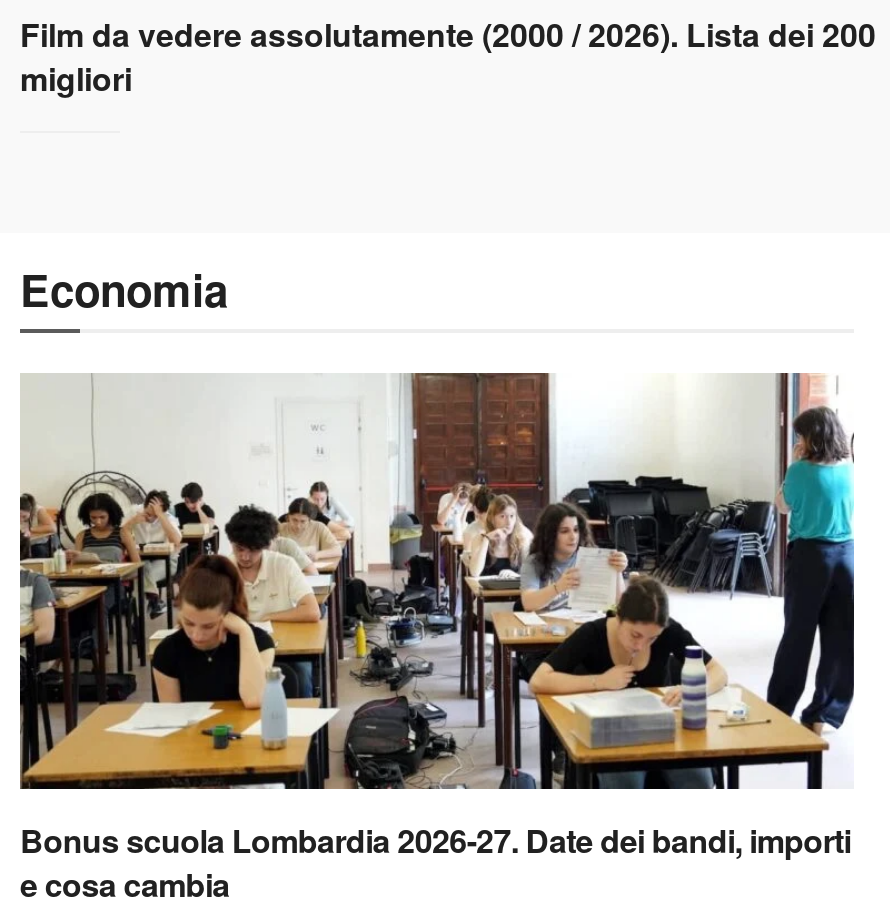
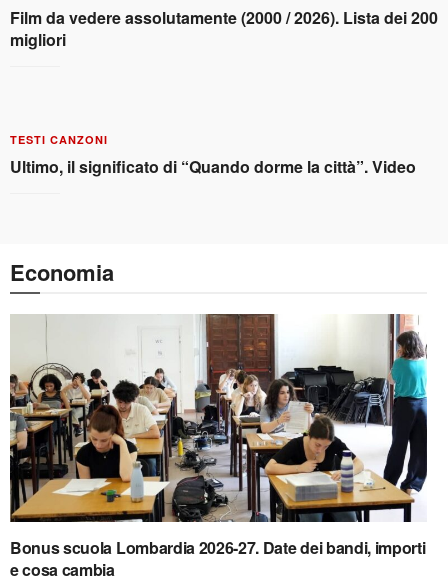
none -> [10,131,416,177] TESTI CANZONI | Ultimo, il significato di “Quando dorme la città”. Video

